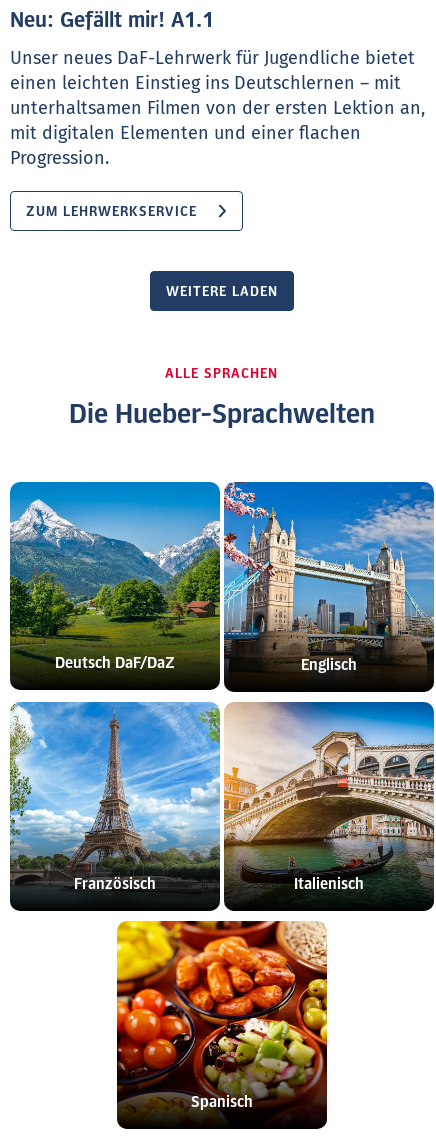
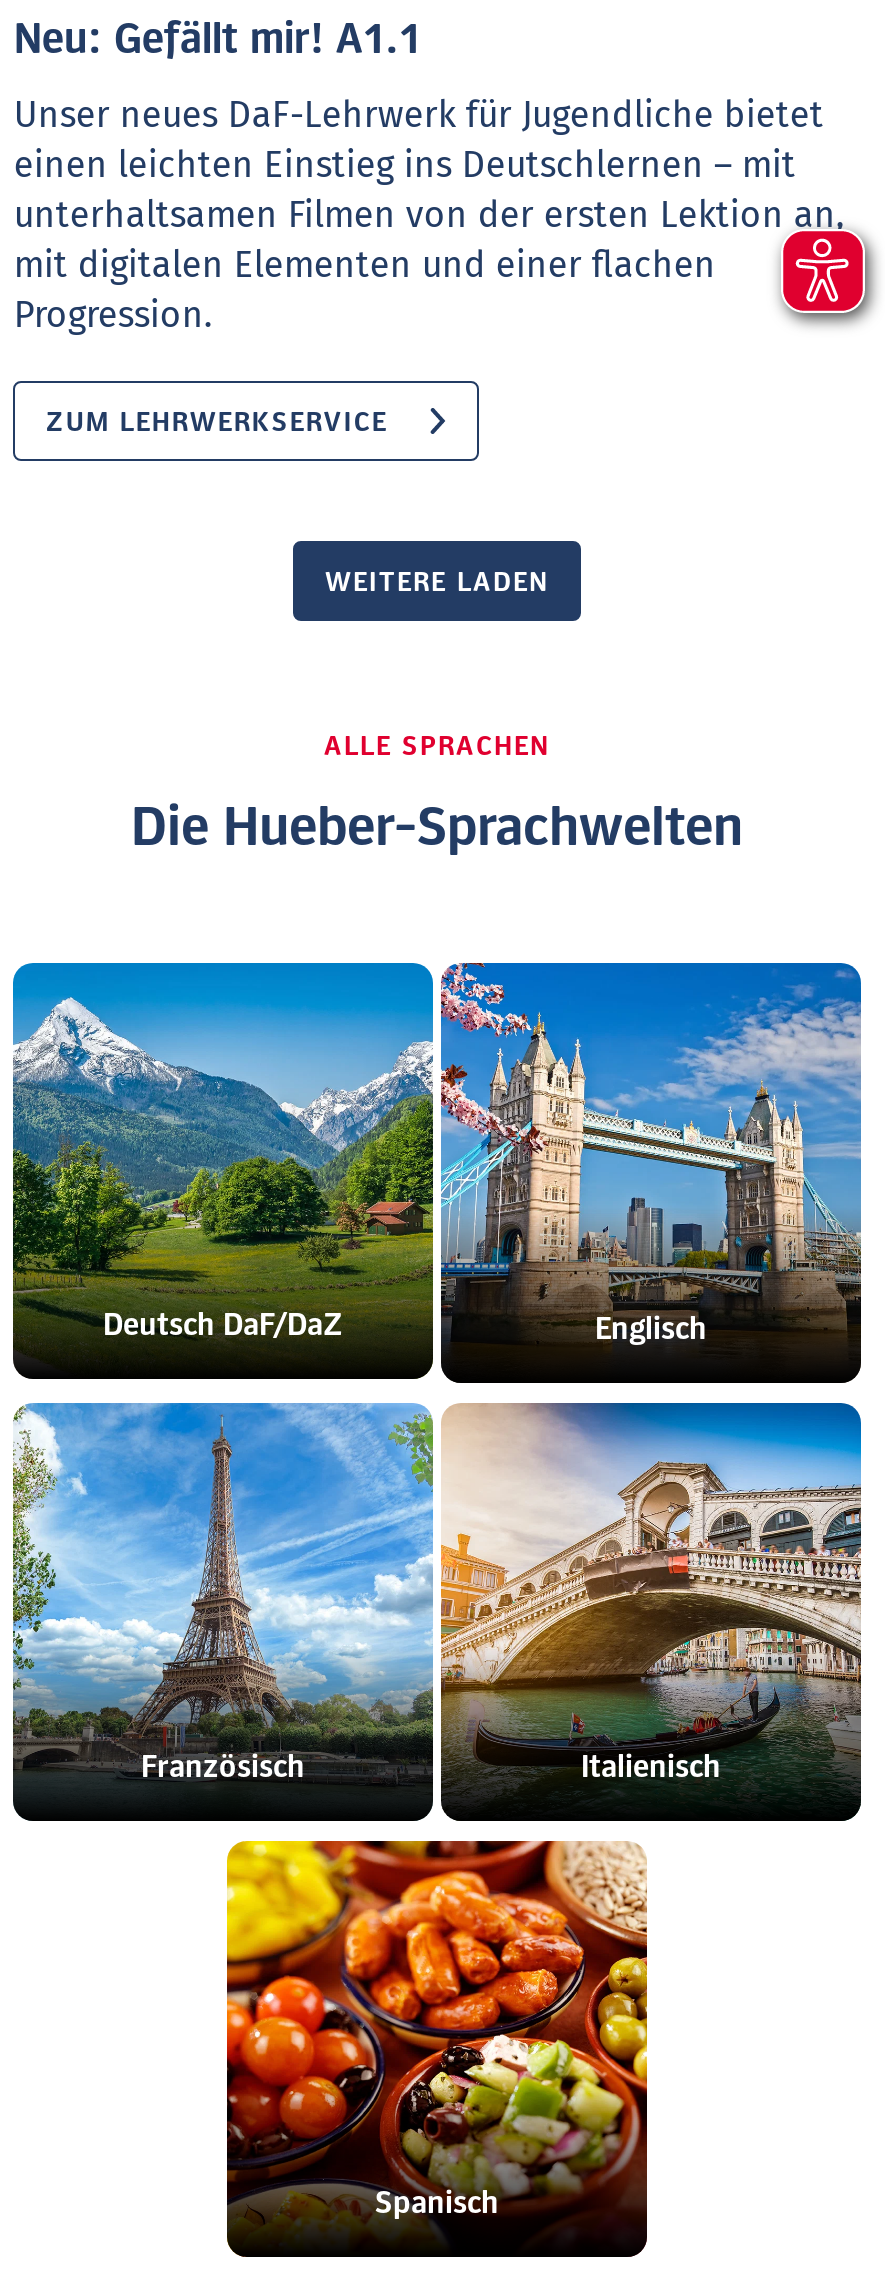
none -> [779,229,877,327] [image]

